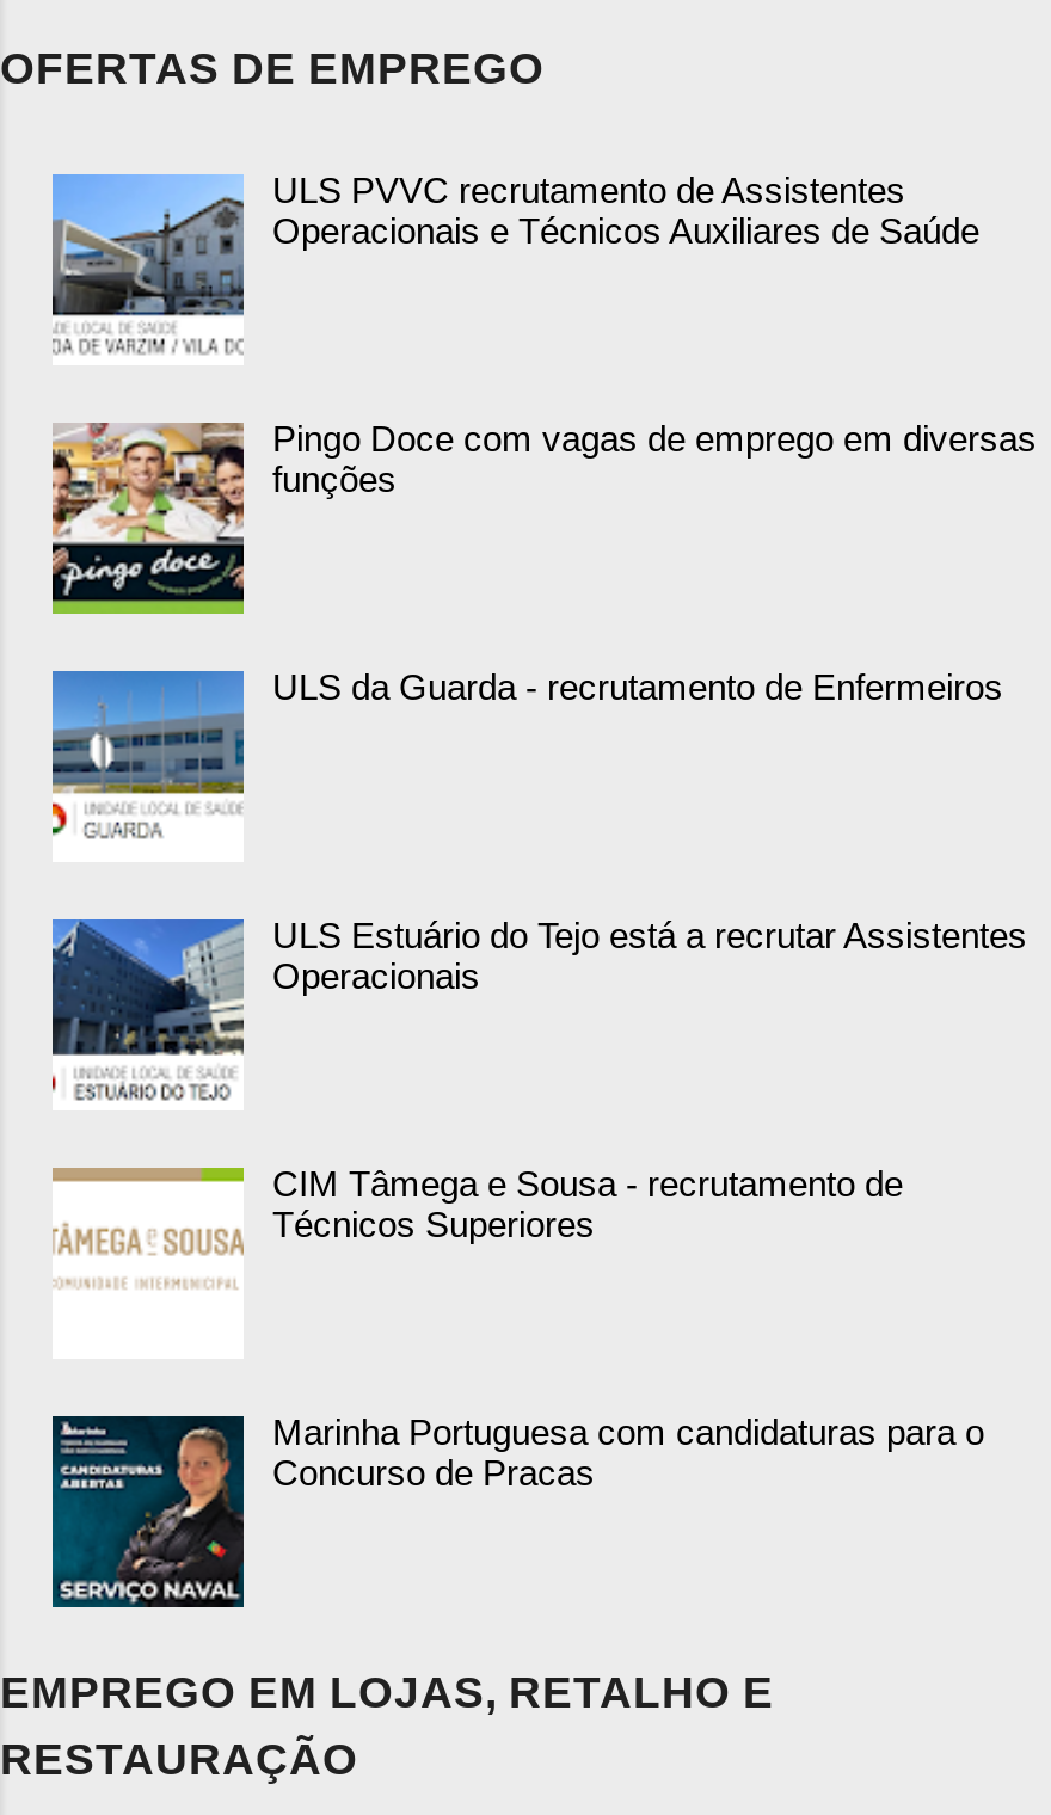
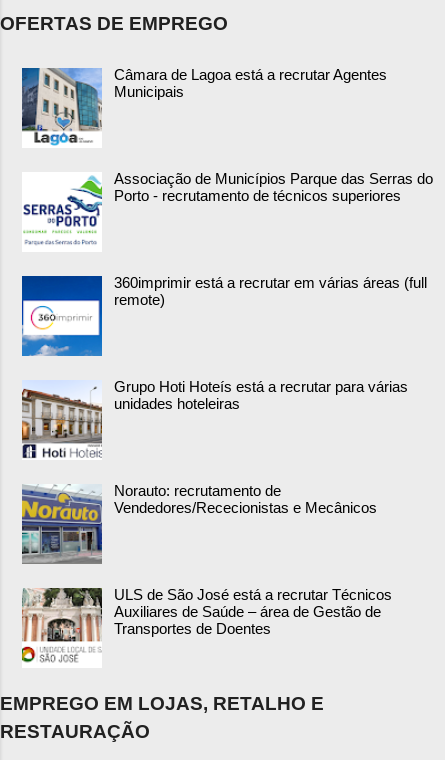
[53,170,979,358] [image] | ULS PVVC recrutamento de Assistentes | Operacionais e Técnicos Auxiliares de Saúde -> [21,66,387,146] [image] | Câmara de Lagoa está a recrutar Agentes | Municipais
[50,418,1037,616] [image] | Pingo Doce com vagas de emprego em diversas | funções -> [22,170,433,252] [image] | Associação de Municípios Parque das Serras do | Porto - recrutamento de técnicos superiores
[50,667,1003,862] [image] | ULS da Guarda - recrutamento de Enfermeiros -> [21,274,427,357] [image] | 360imprimir está a recrutar em várias áreas (full | remote)
[50,915,1027,1106] [image] | ULS Estuário do Tejo está a recrutar Assistentes | Operacionais -> [21,378,408,459] [image] | Grupo Hoti Hoteís está a recrutar para várias | unidades hoteleiras
[53,1164,903,1359] [image] | CIM Tâmega e Sousa - recrutamento de | Técnicos Superiores -> [21,482,377,565] [image] | Norauto: recrutamento de | Vendedores/Rececionistas e Mecânicos
[50,1412,984,1610] [image] | Marinha Portuguesa com candidaturas para o | Concurso de Pracas -> [21,586,392,668] [image] | ULS de São José está a recrutar Técnicos | Auxiliares de Saúde – área de Gestão de | Transportes de Doentes

